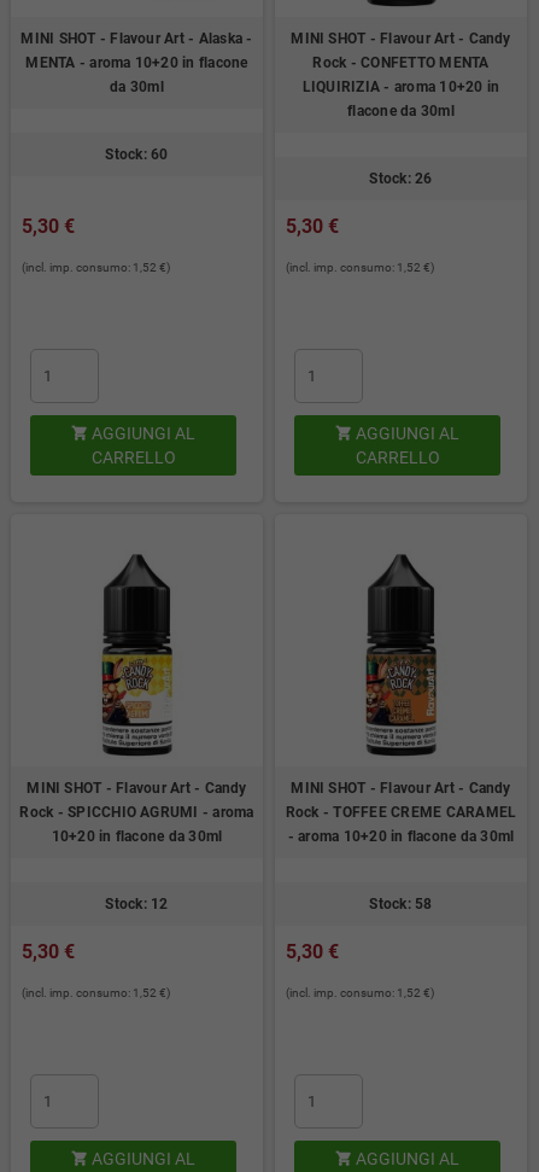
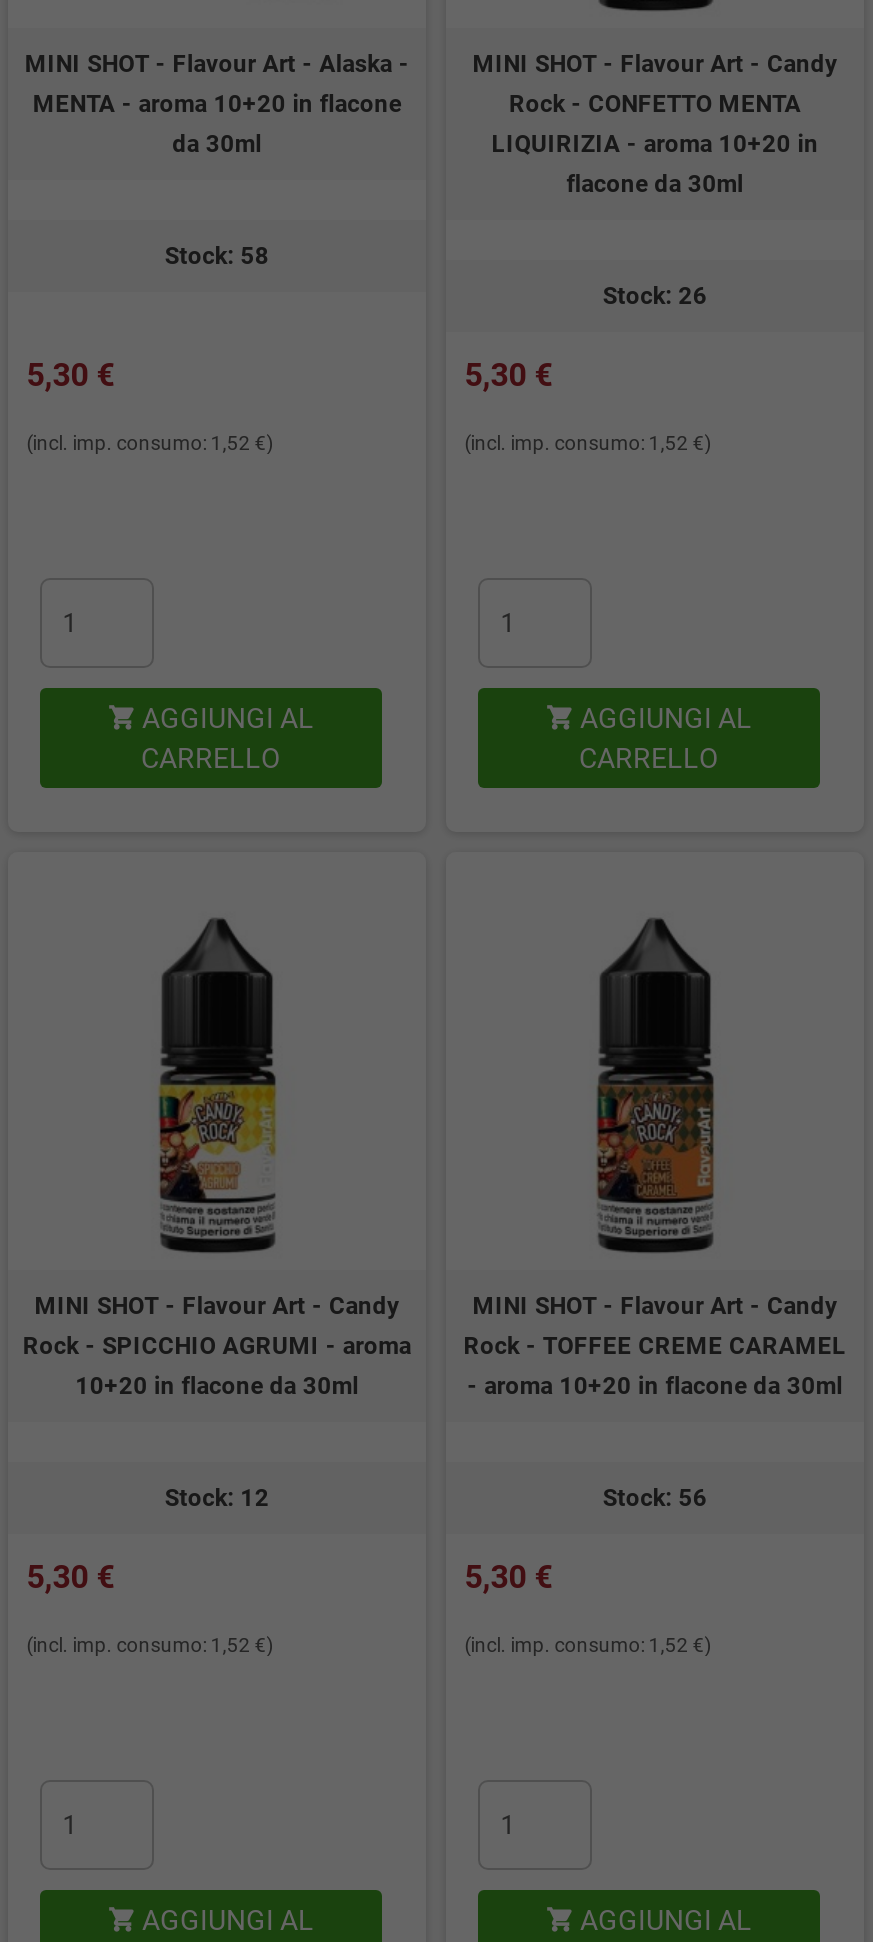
[105,146,168,163] Stock: 60 -> [165,242,269,270] Stock: 58
[369,896,432,912] Stock: 58 -> [603,1484,707,1512] Stock: 56

